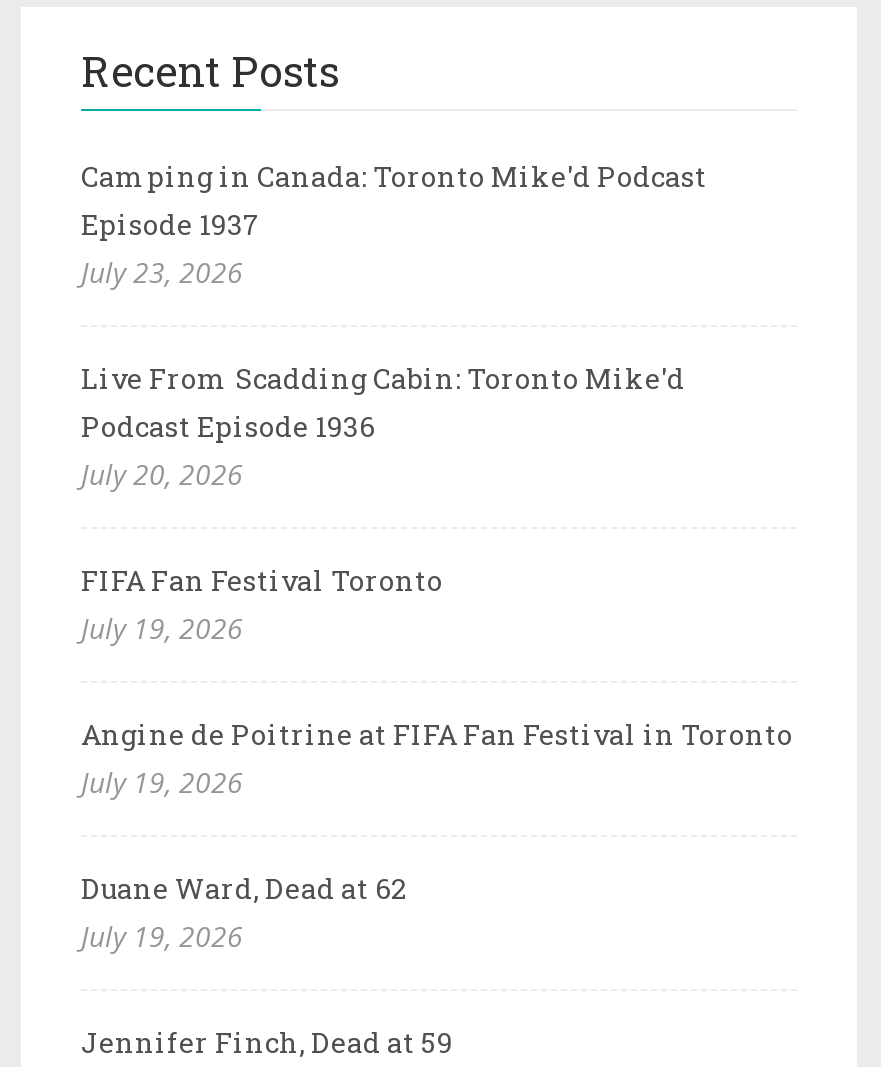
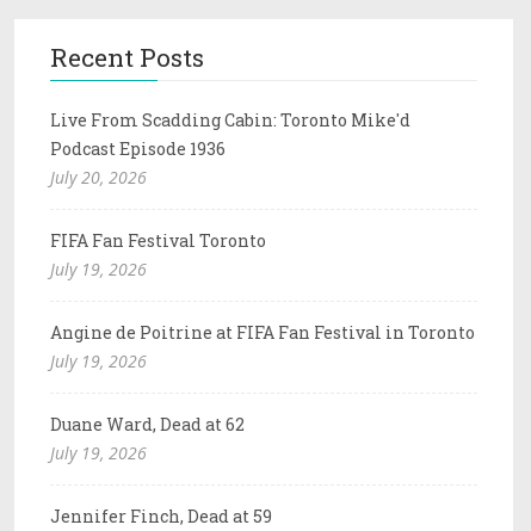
[81,157,707,291] Camping in Canada: Toronto Mike'd Podcast | Episode 1937 | July 23, 2026 -> none

